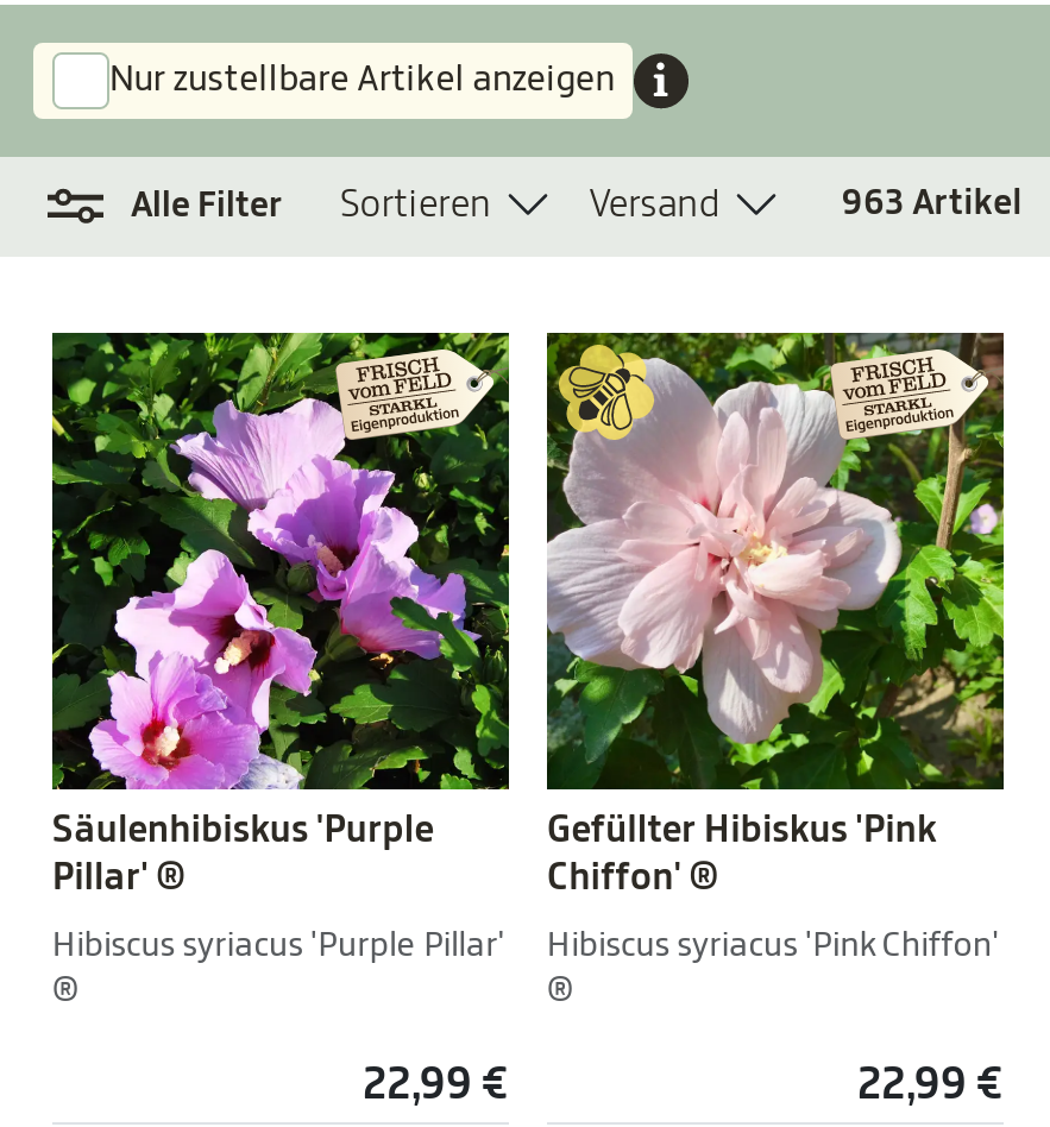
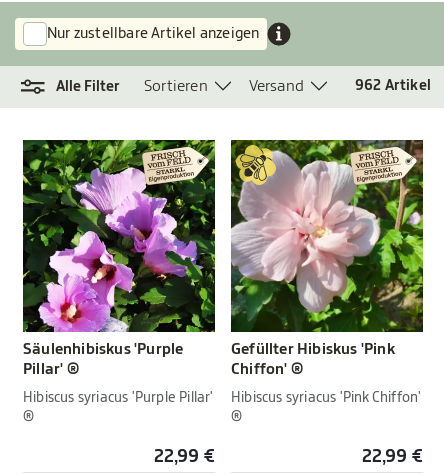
[841,185,1023,223] 963 Artikel -> [355,78,431,94] 962 Artikel

